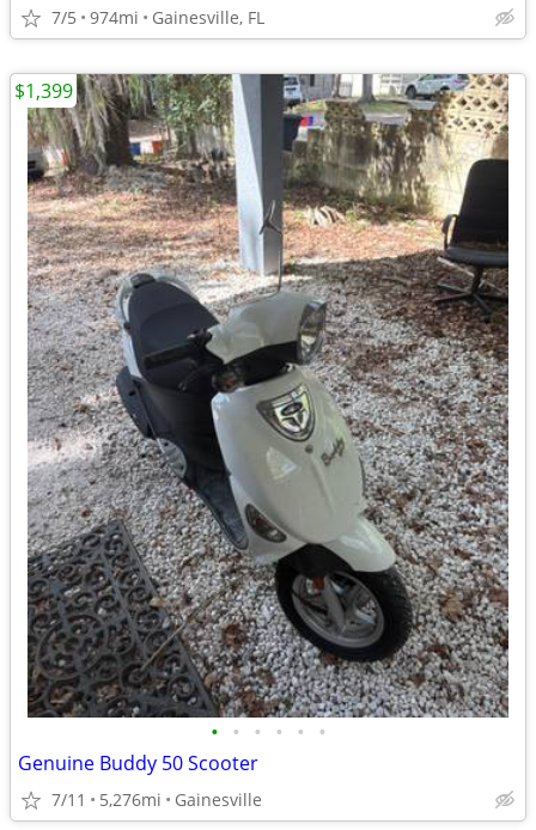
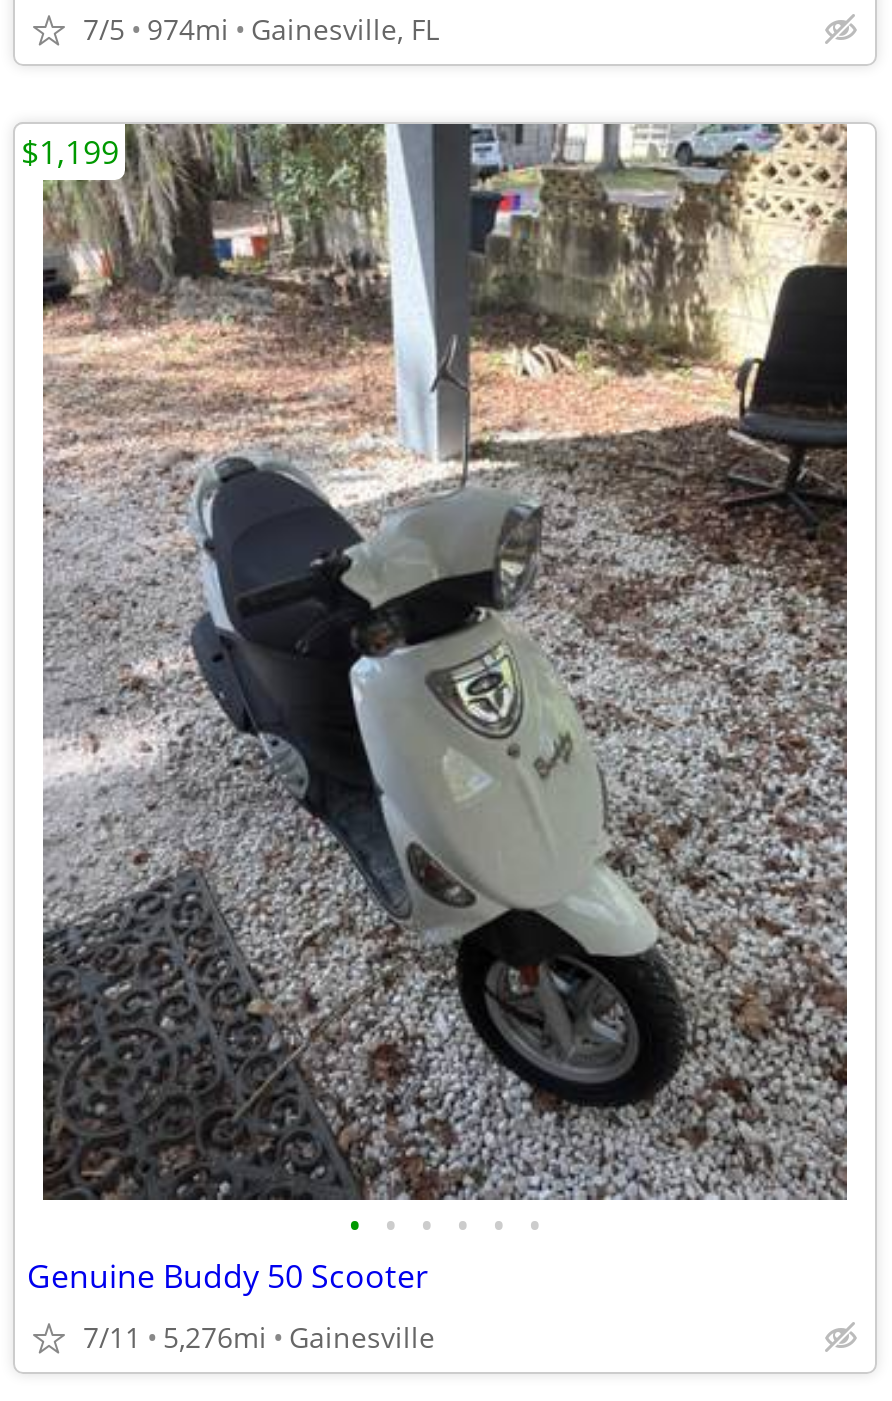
[14,78,73,104] $1,399 -> [21,130,119,174] $1,199

